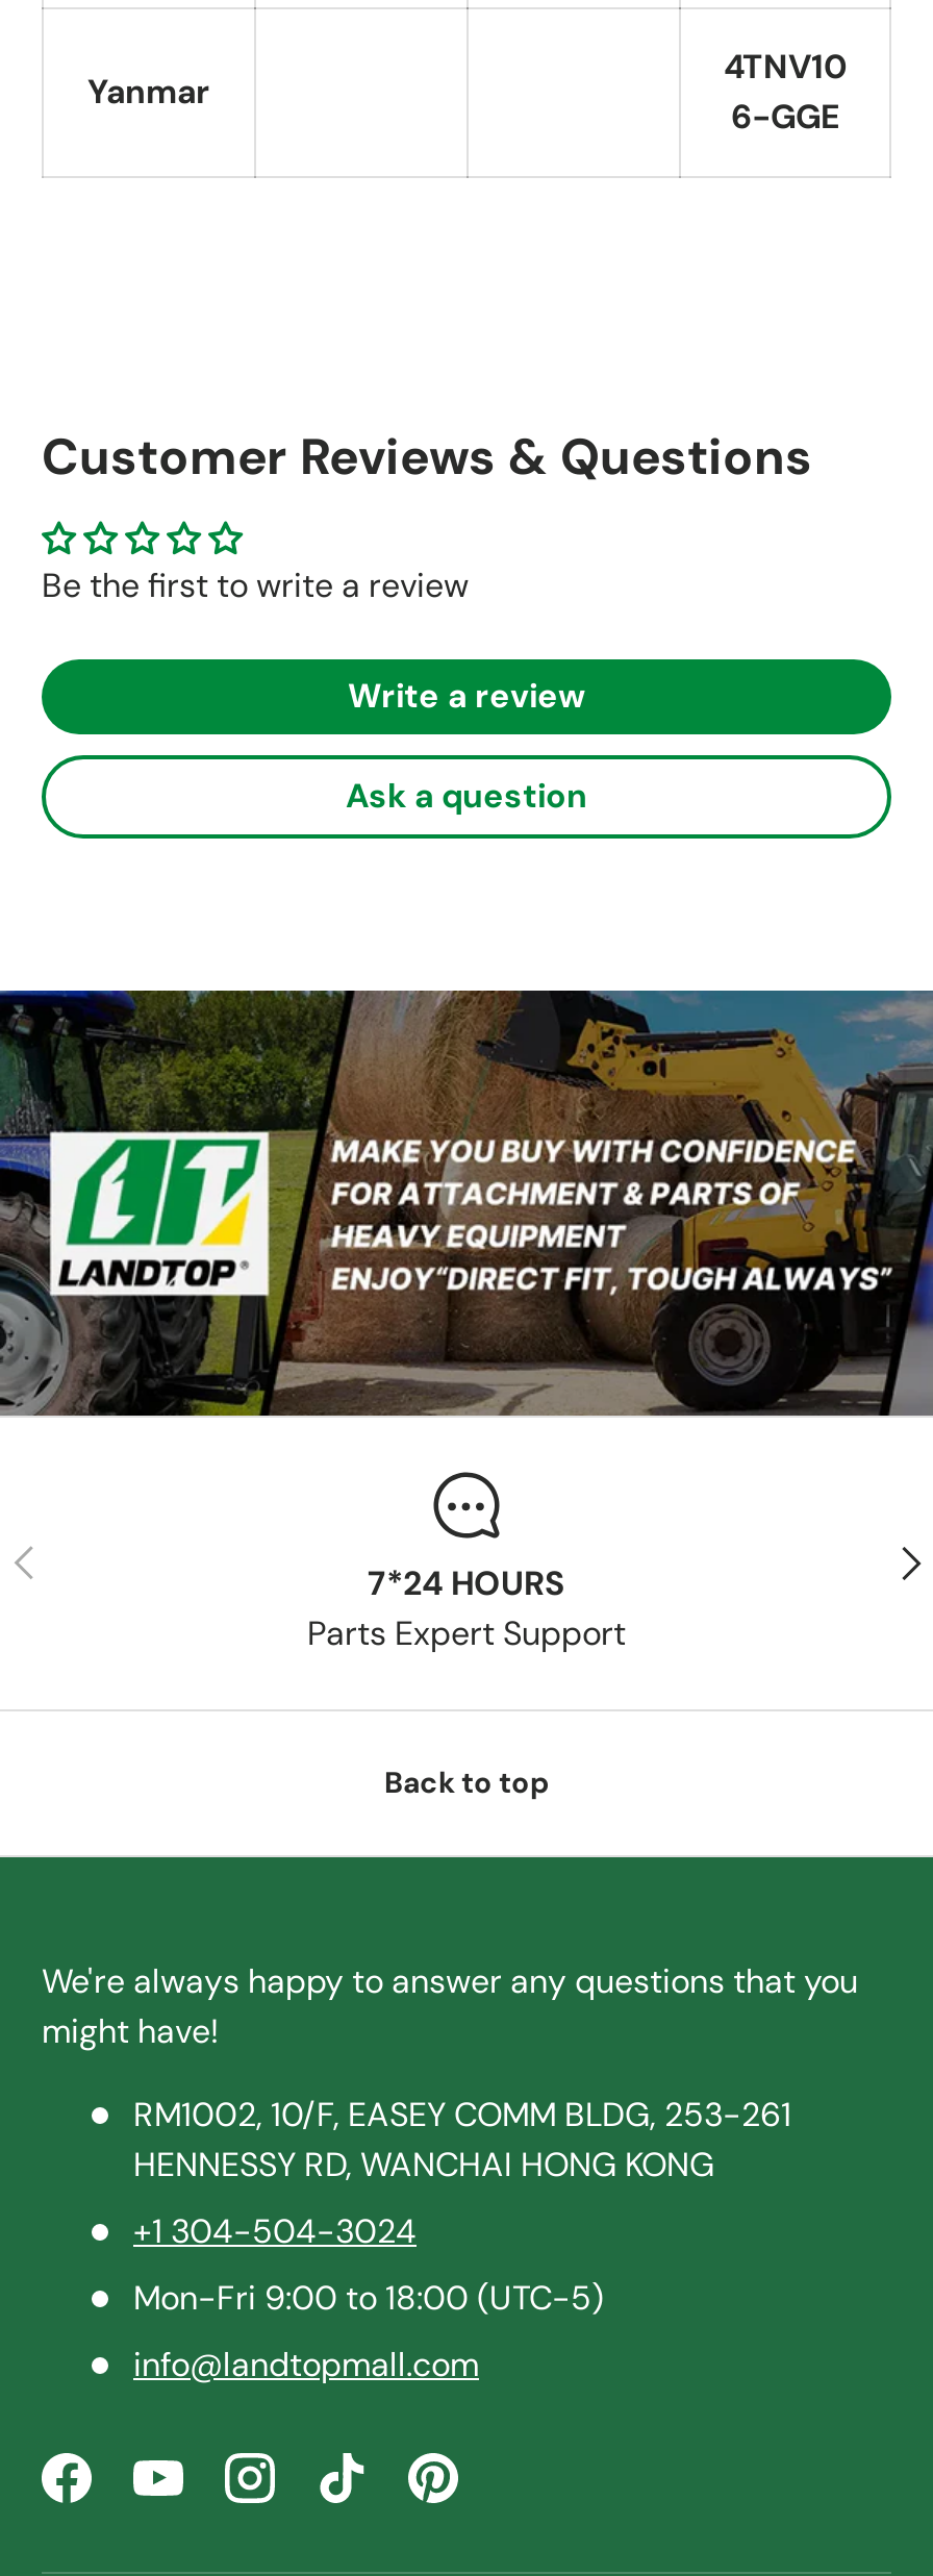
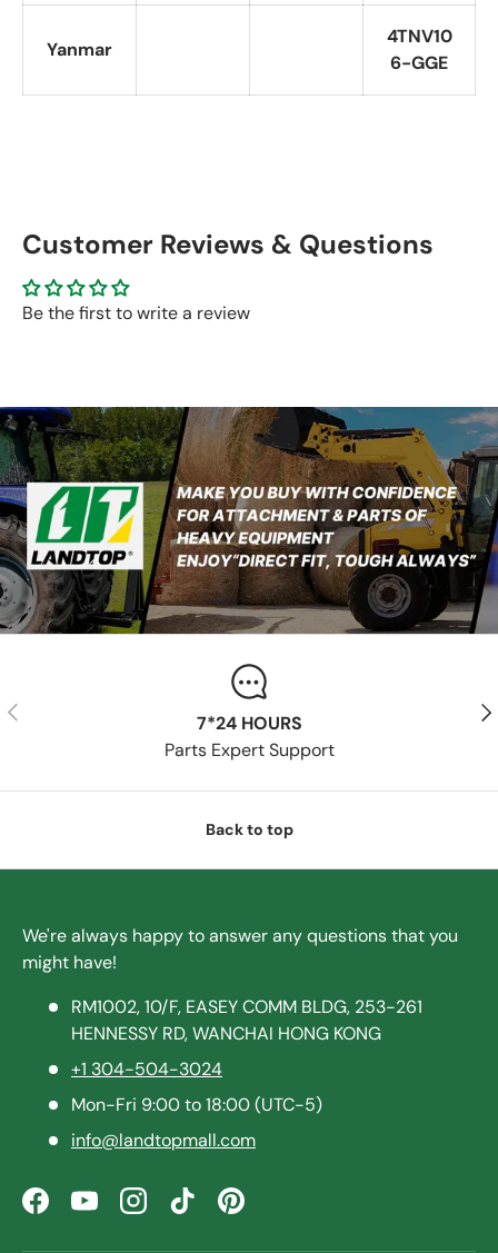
[346,673,587,817] Write a review | Ask a question -> none

